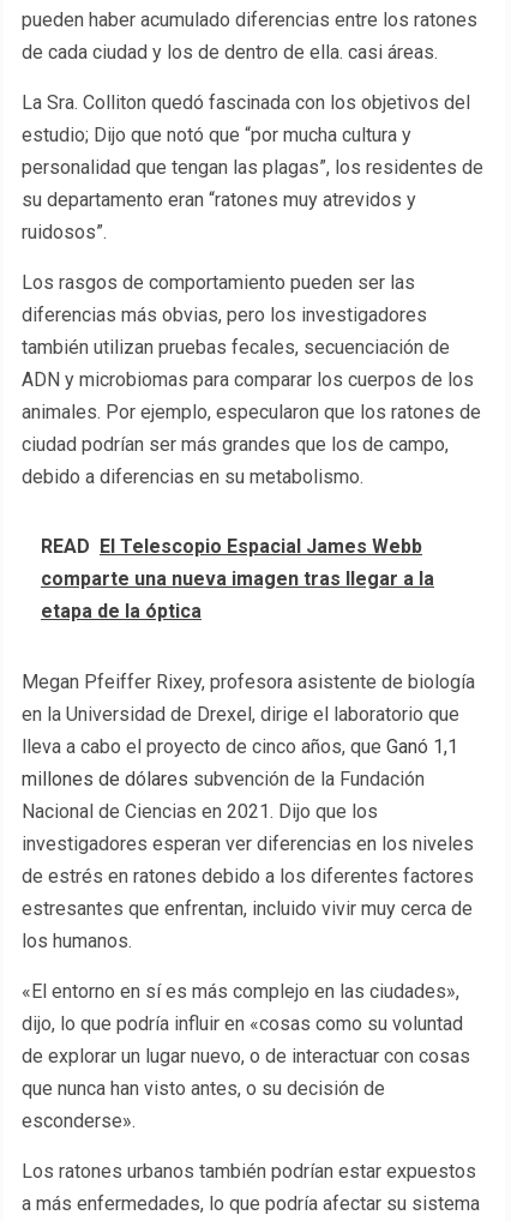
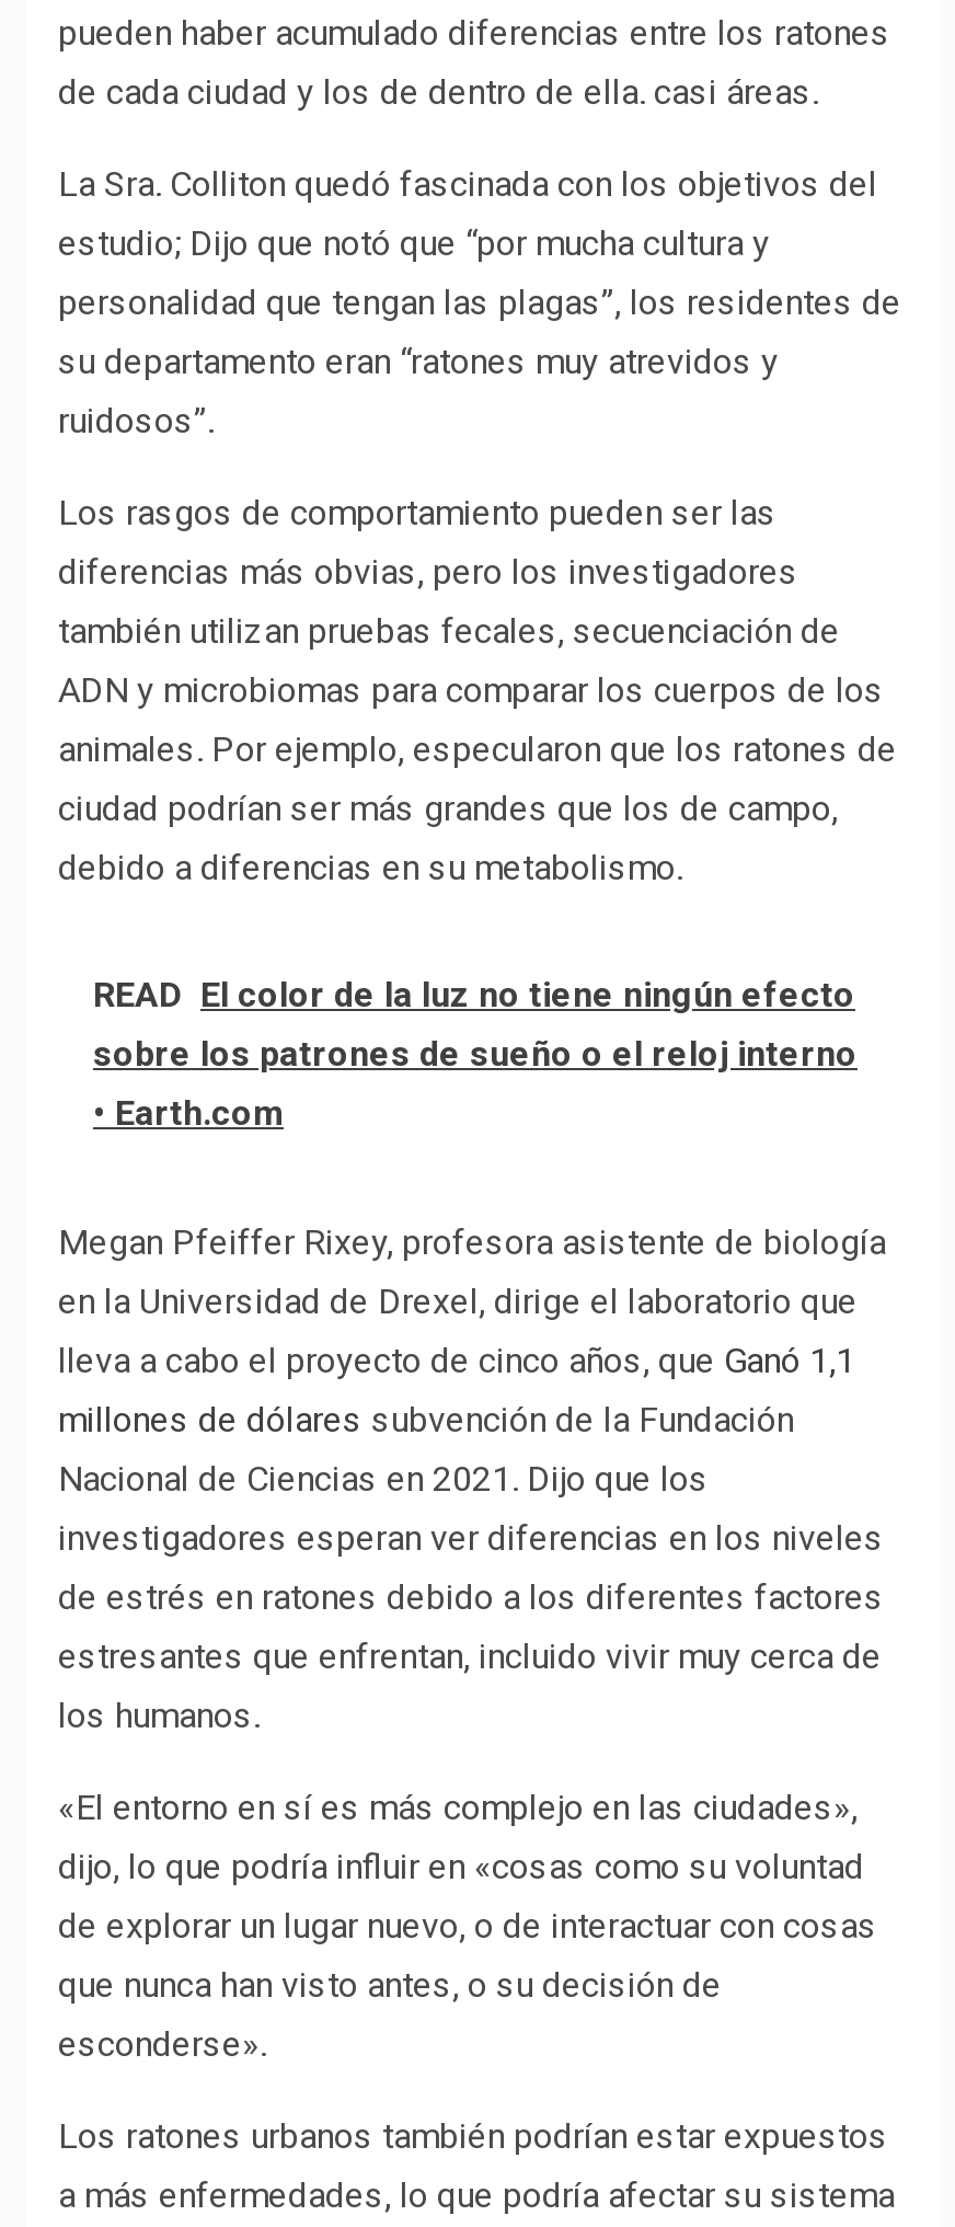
[41,534,434,622] READ El Telescopio Espacial James Webb | comparte una nueva imagen tras llegar a la | etapa de la óptica -> [93,973,858,1133] READ El color de la luz no tiene ningún efecto | sobre los patrones de sueño o el reloj interno | • Earth.com

